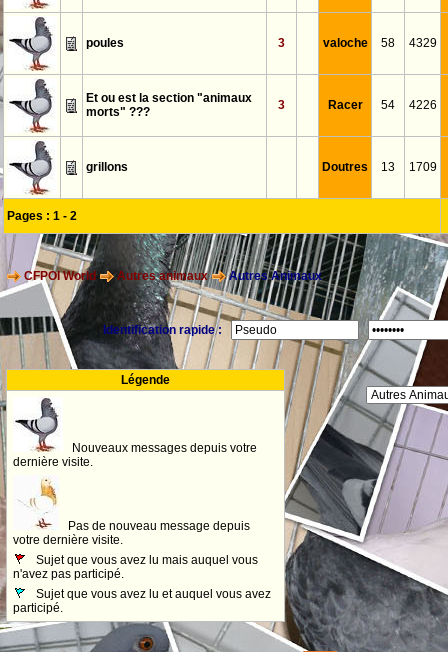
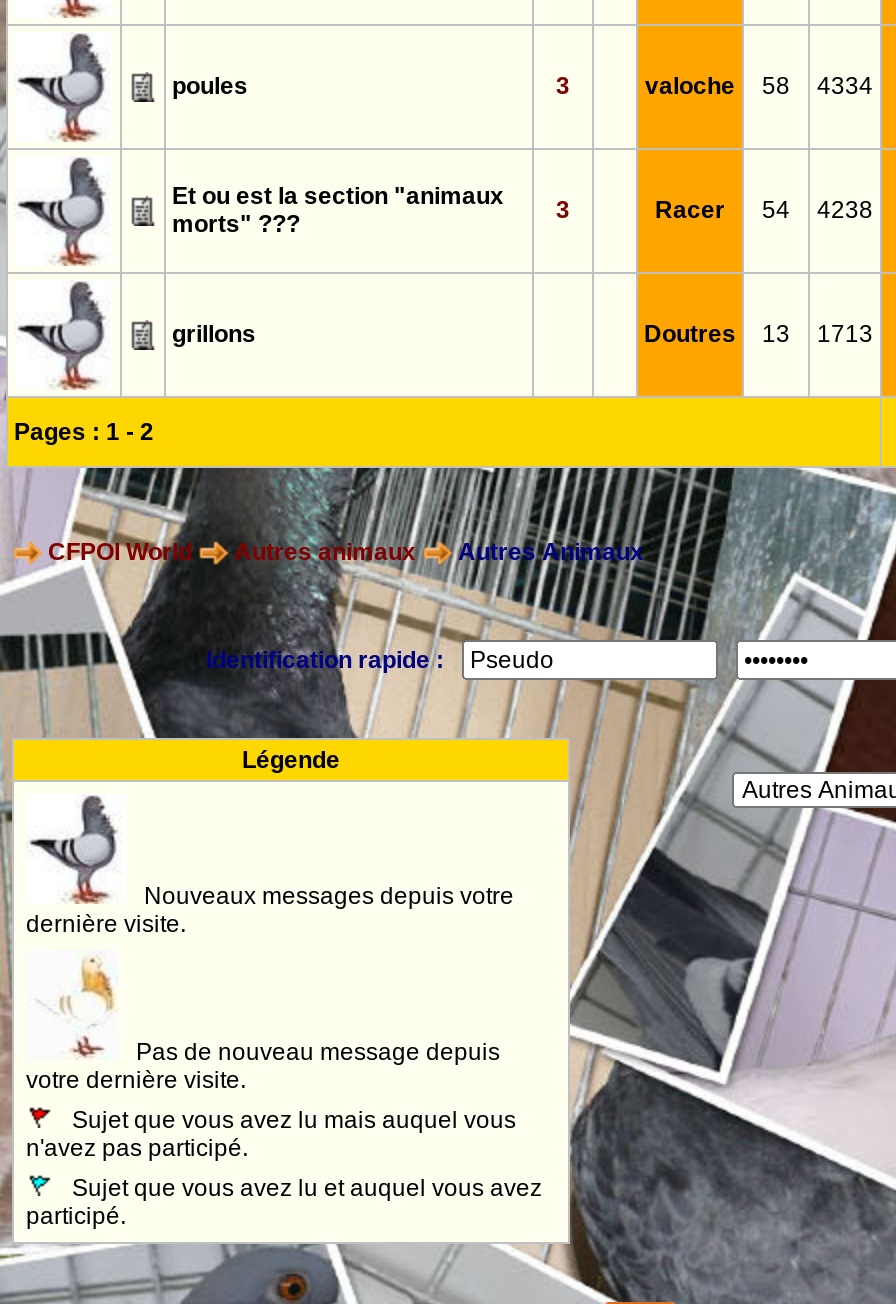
[322,36,436,50] valoche 58 4329 -> [645,72,873,100] valoche 58 4334
[327,98,436,112] Racer 54 4226 -> [655,196,873,224] Racer 54 4238
[322,160,436,174] Doutres 13 1709 -> [644,320,873,348] Doutres 13 1713

